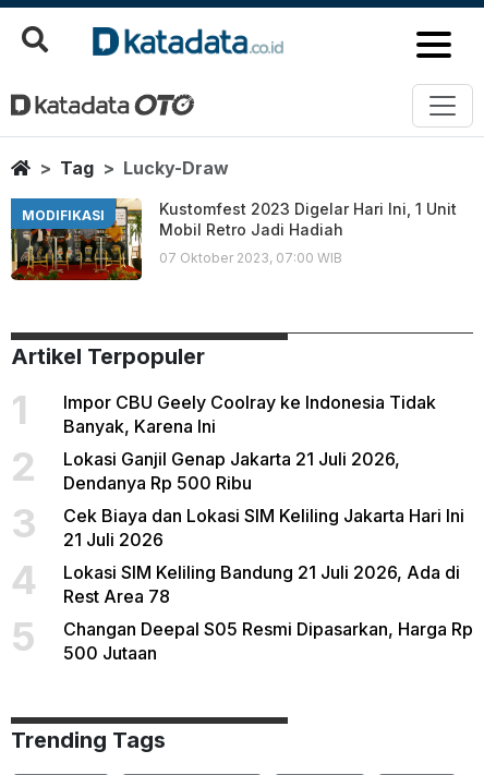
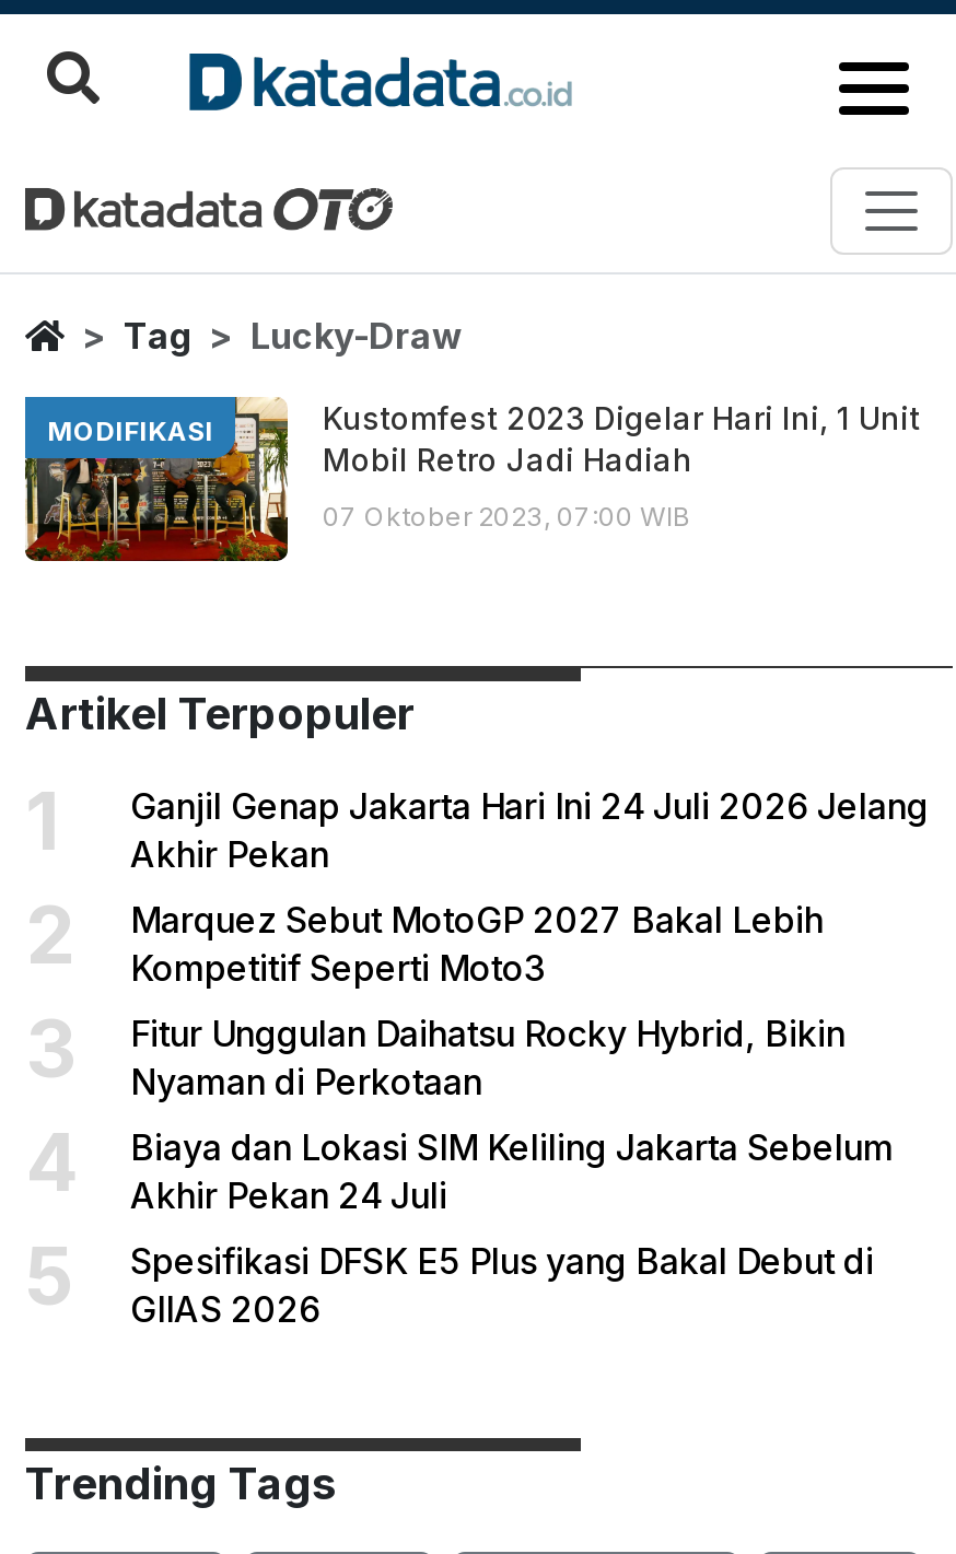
[63,391,436,437] Impor CBU Geely Coolray ke Indonesia Tidak | Banyak, Karena Ini -> [130,784,929,876] Ganjil Genap Jakarta Hari Ini 24 Juli 2026 Jelang | Akhir Pekan
[63,448,400,494] Lokasi Ganjil Genap Jakarta 21 Juli 2026, | Dendanya Rp 500 Ribu -> [130,898,824,990] Marquez Sebut MotoGP 2027 Bakal Lebih | Kompetitif Seperti Moto3
[63,505,464,550] Cek Biaya dan Lokasi SIM Keliling Jakarta Hari Ini | 21 Juli 2026 -> [130,1012,846,1103] Fitur Unggulan Daihatsu Rocky Hybrid, Bikin | Nyaman di Perkotaan
[63,561,460,607] Lokasi SIM Keliling Bandung 21 Juli 2026, Ada di | Rest Area 78 -> [130,1125,894,1217] Biaya dan Lokasi SIM Keliling Jakarta Sebelum | Akhir Pekan 24 Juli
[63,618,473,664] Changan Deepal S05 Resmi Dipasarkan, Harga Rp | 500 Jutaan -> [130,1239,874,1331] Spesifikasi DFSK E5 Plus yang Bakal Debut di | GIIAS 2026

